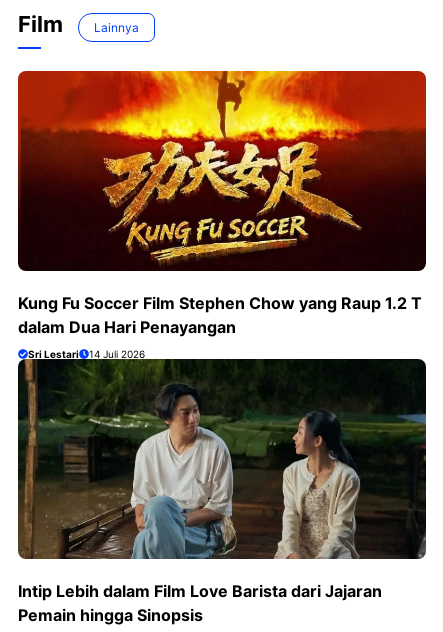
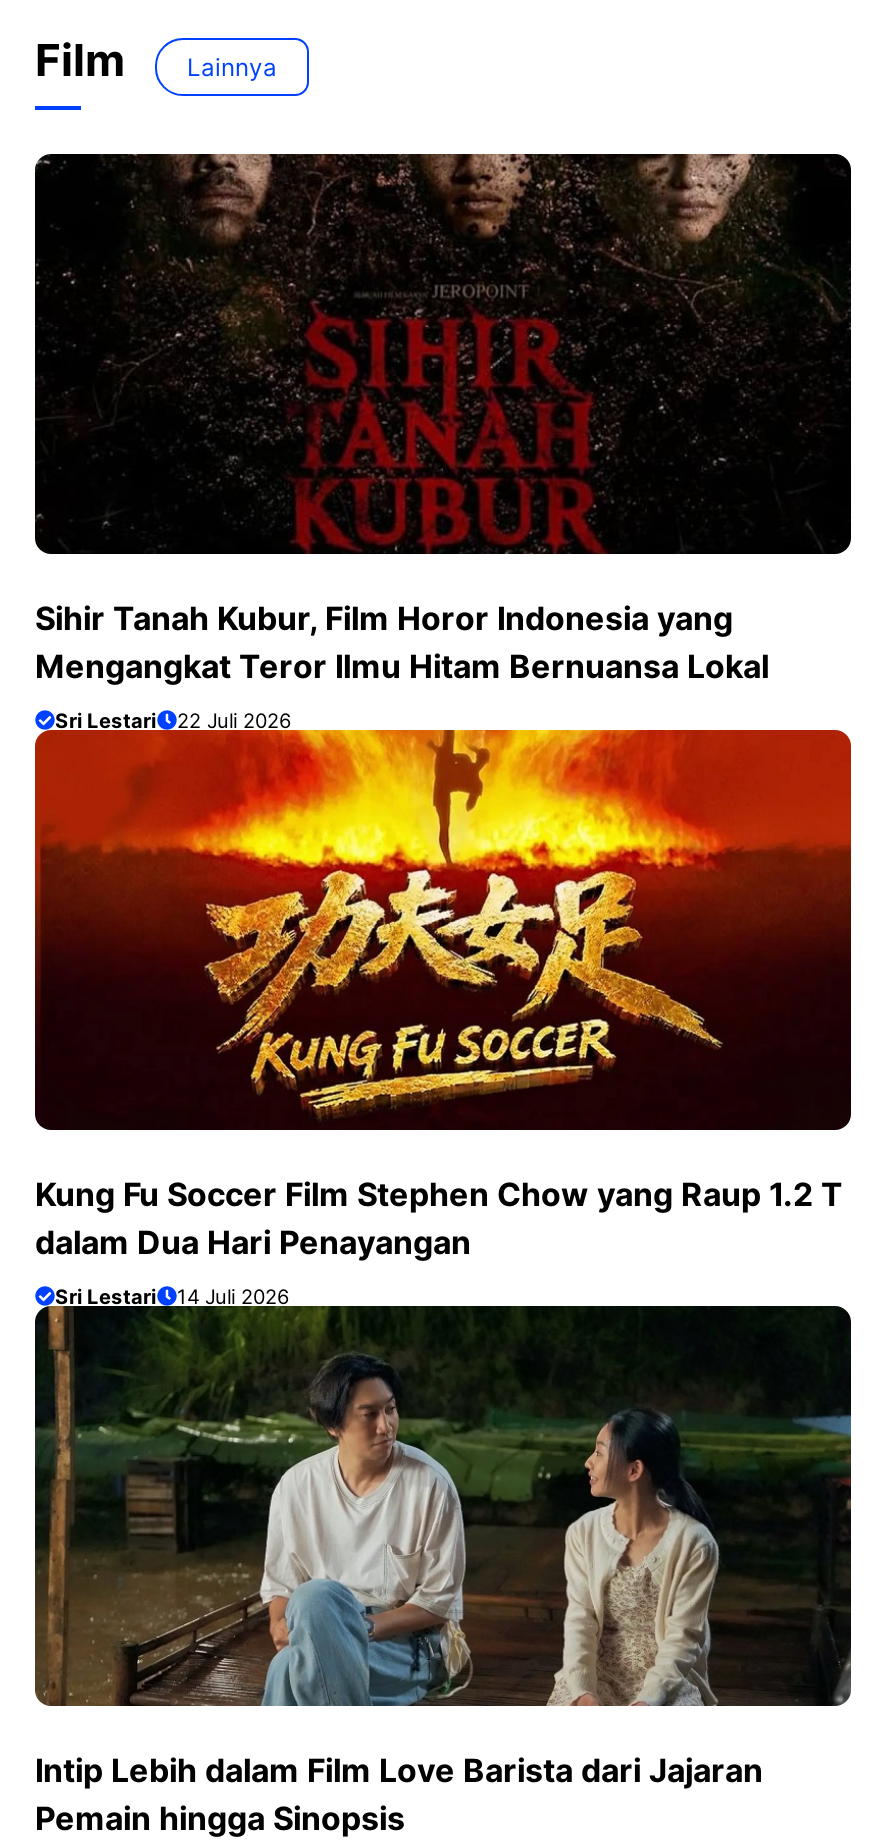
none -> [33,152,853,732] [image] | Sihir Tanah Kubur, Film Horor Indonesia yang | Mengangkat Teror Ilmu Hitam Bernuansa Lokal | Sri Lestari | 22 Juli 2026

